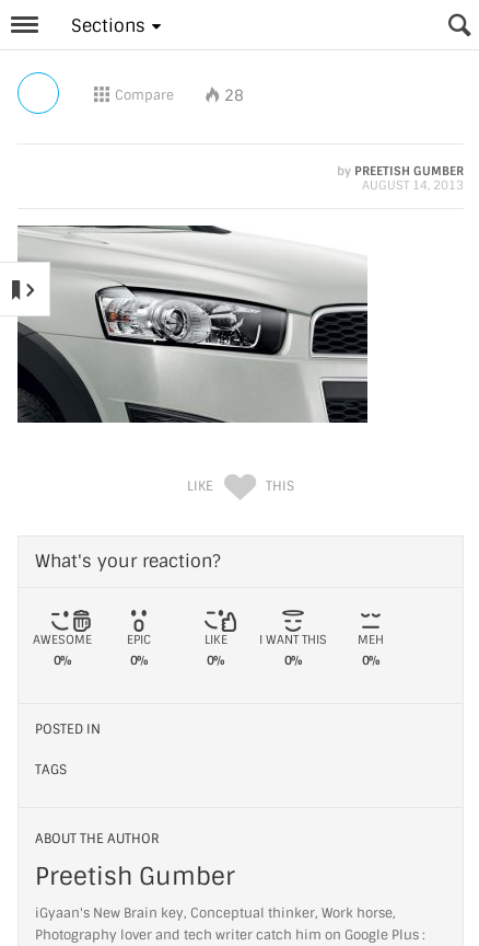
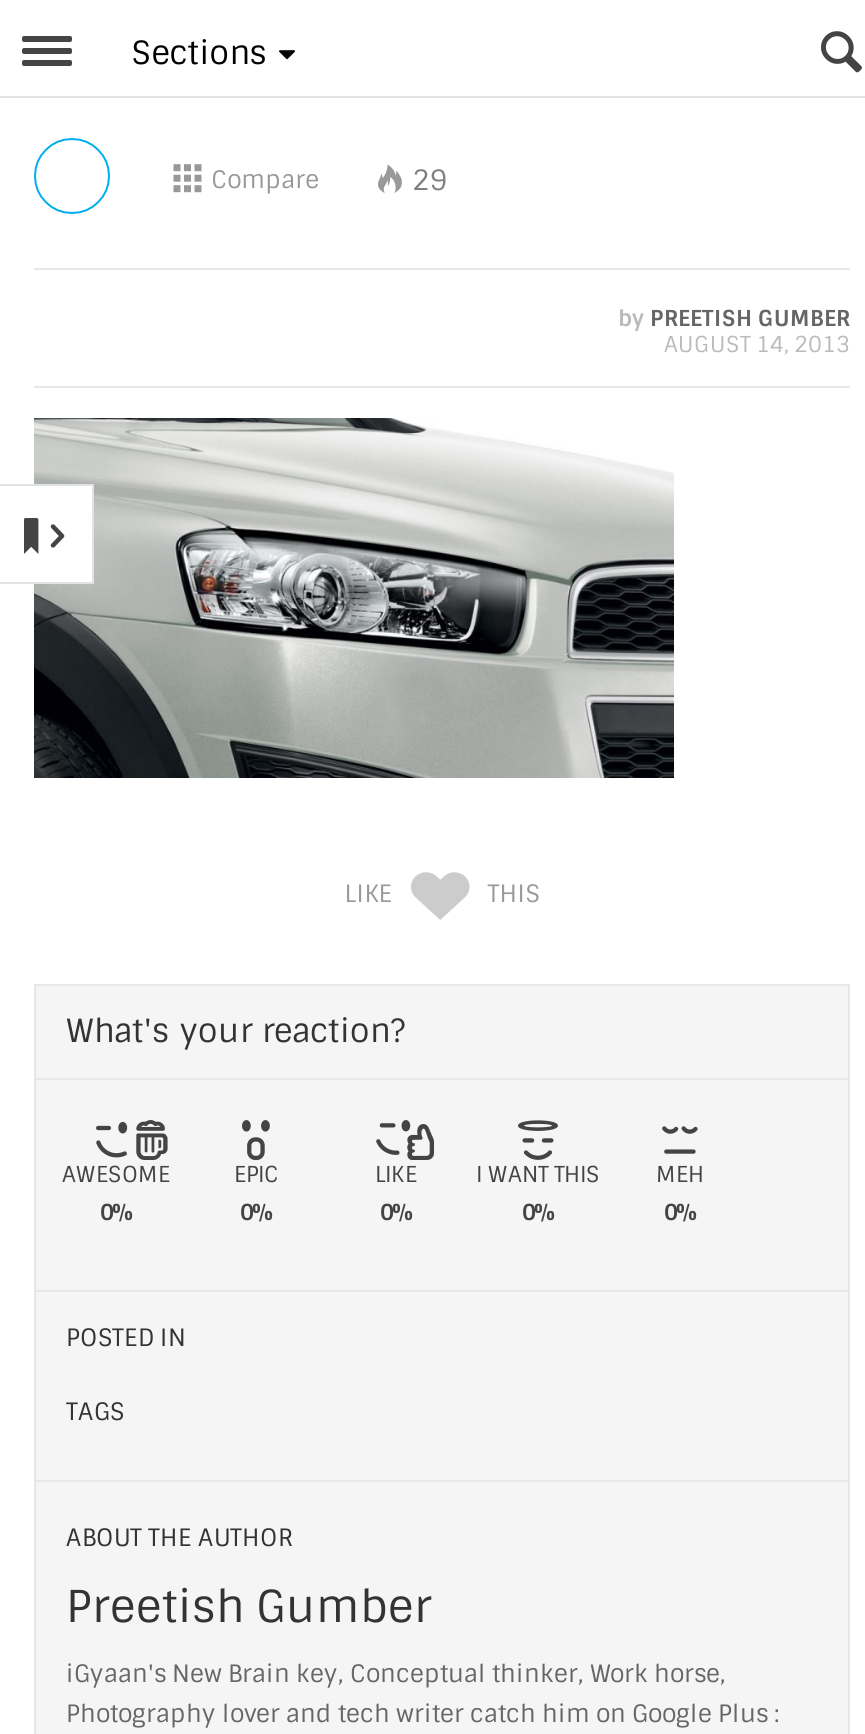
[224,85,244,105] 28 -> [412,162,448,198] 29

